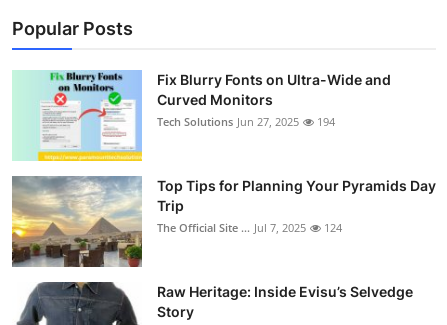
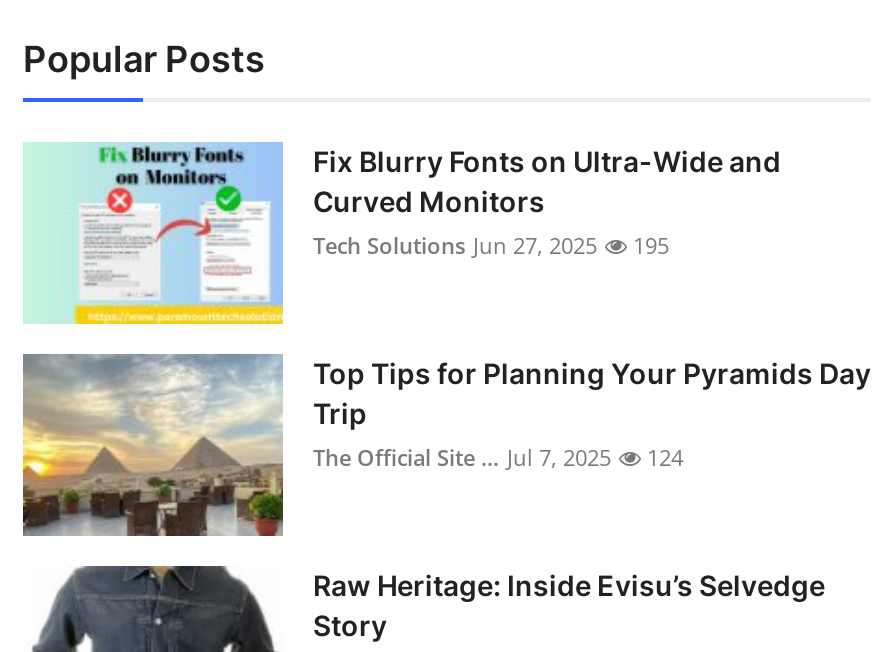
[157,114,335,129] Tech Solutions Jun 27, 2025 194 -> [313,230,669,260] Tech Solutions Jun 27, 2025 195

